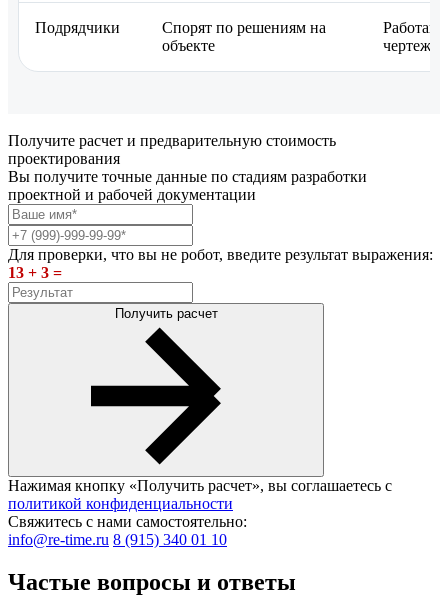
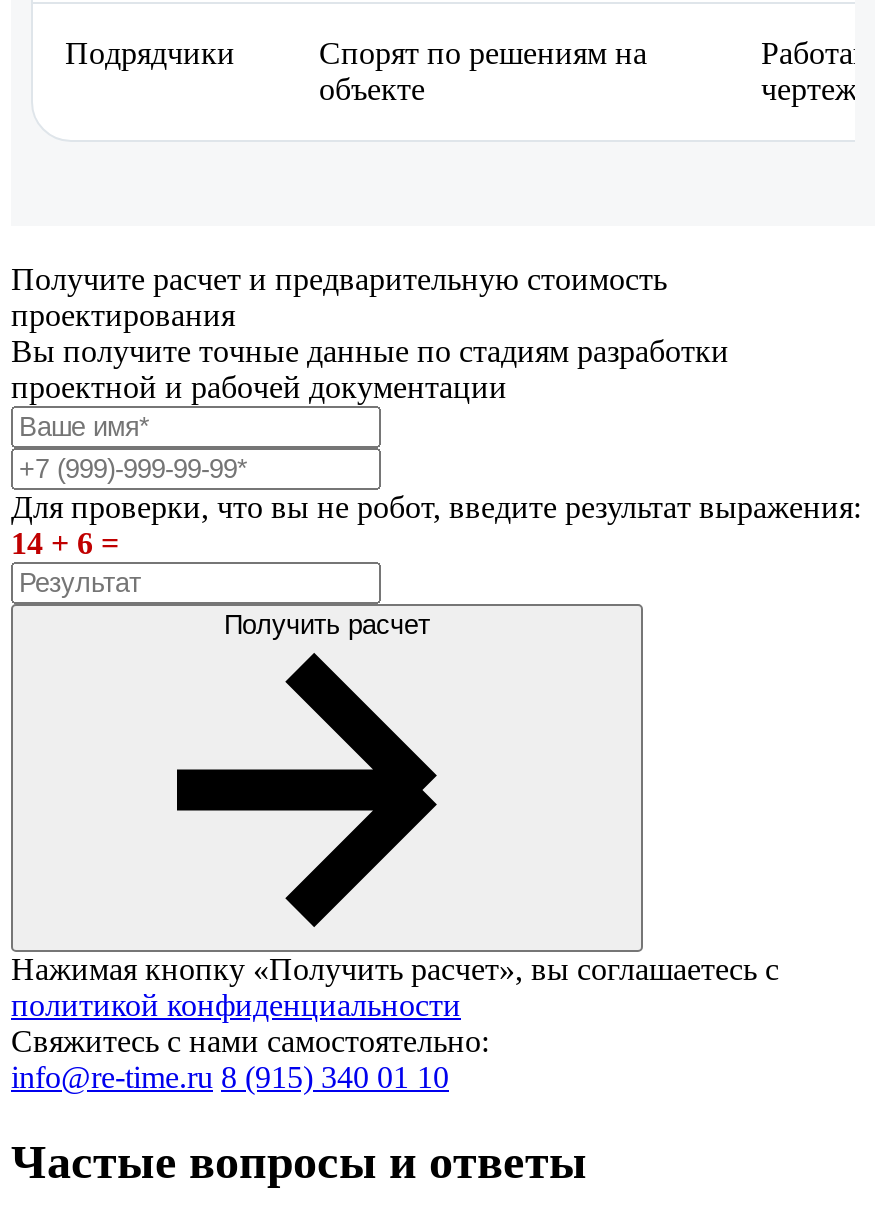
[8,264,62,281] 13 + 3 = -> [11,525,119,559] 14 + 6 =

